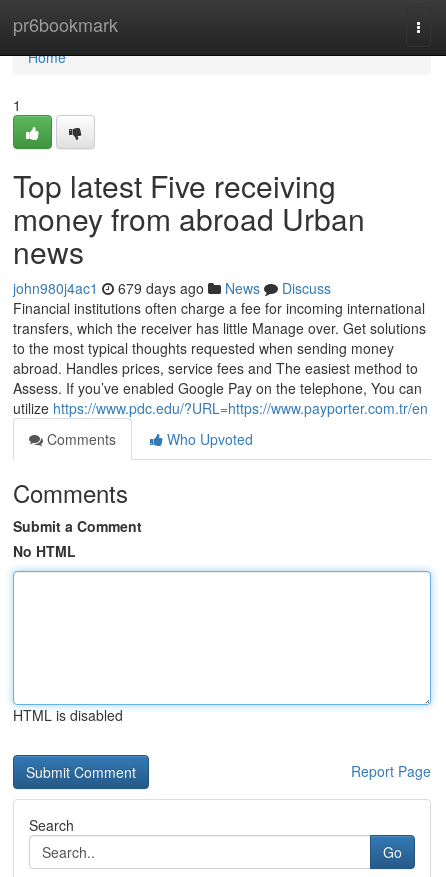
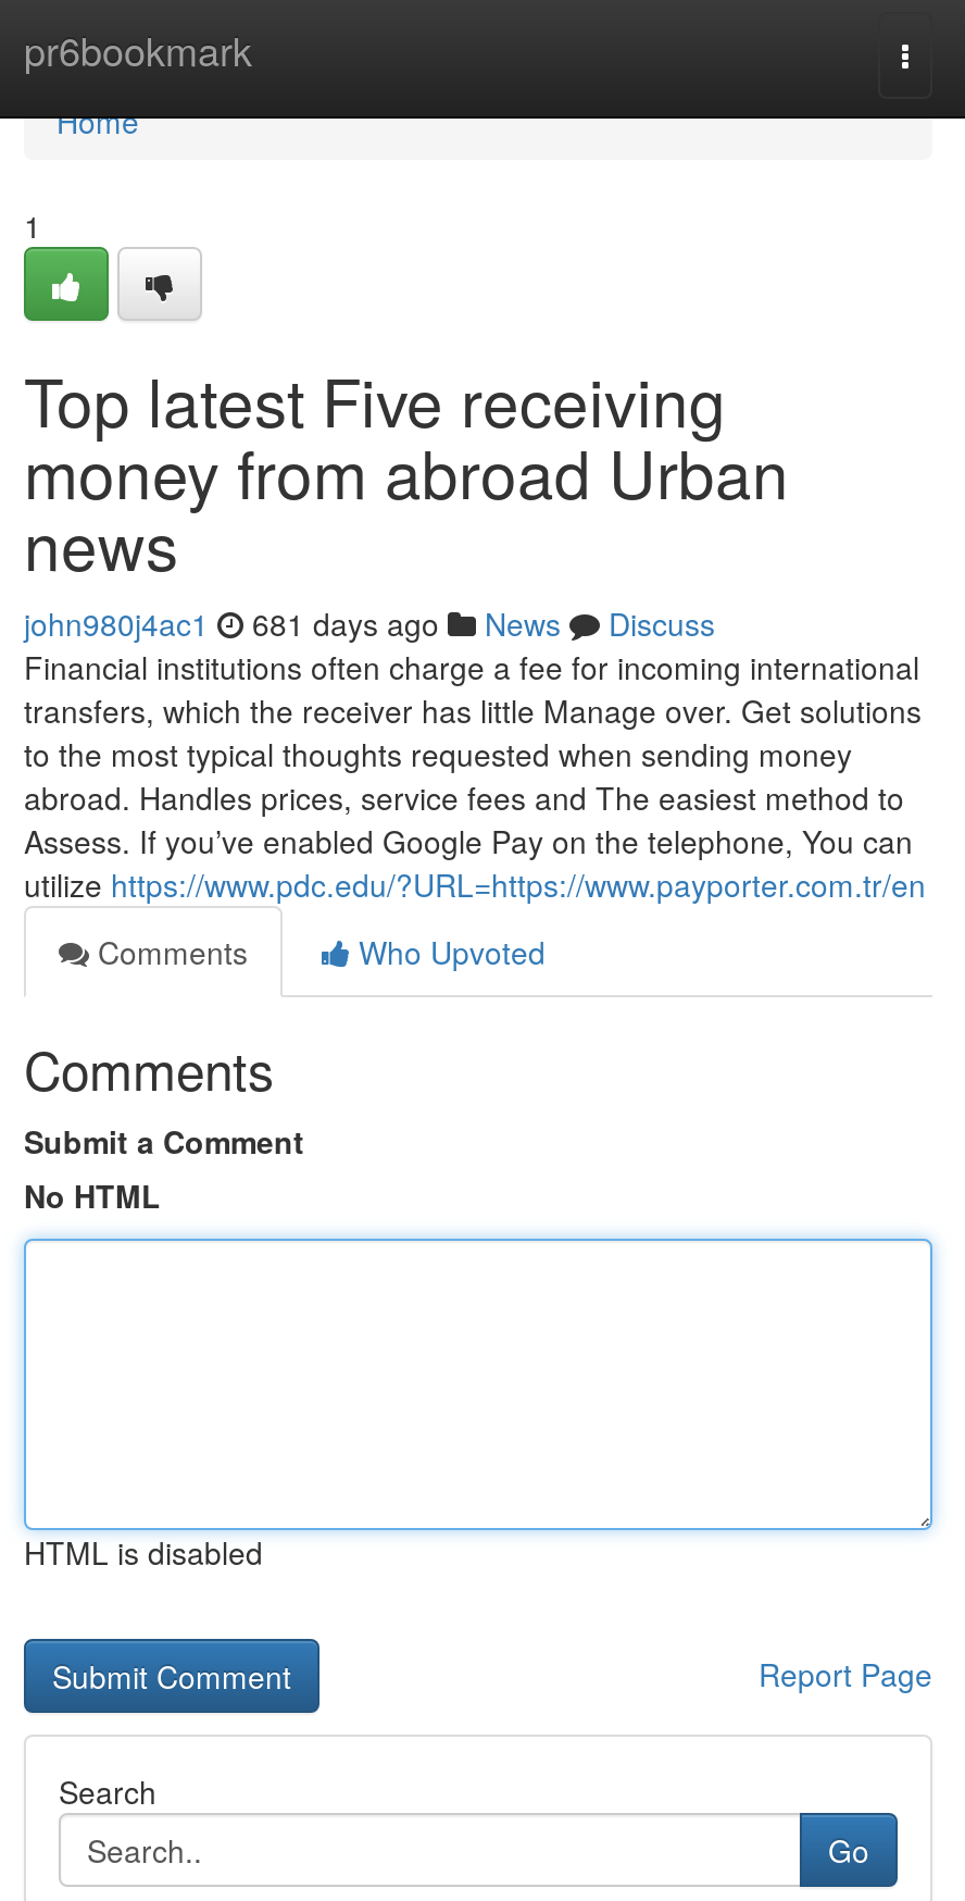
[13,278,331,298] john980j4ac1 679 days ago News Discuss -> [24,601,715,645] john980j4ac1 681 days ago News Discuss

